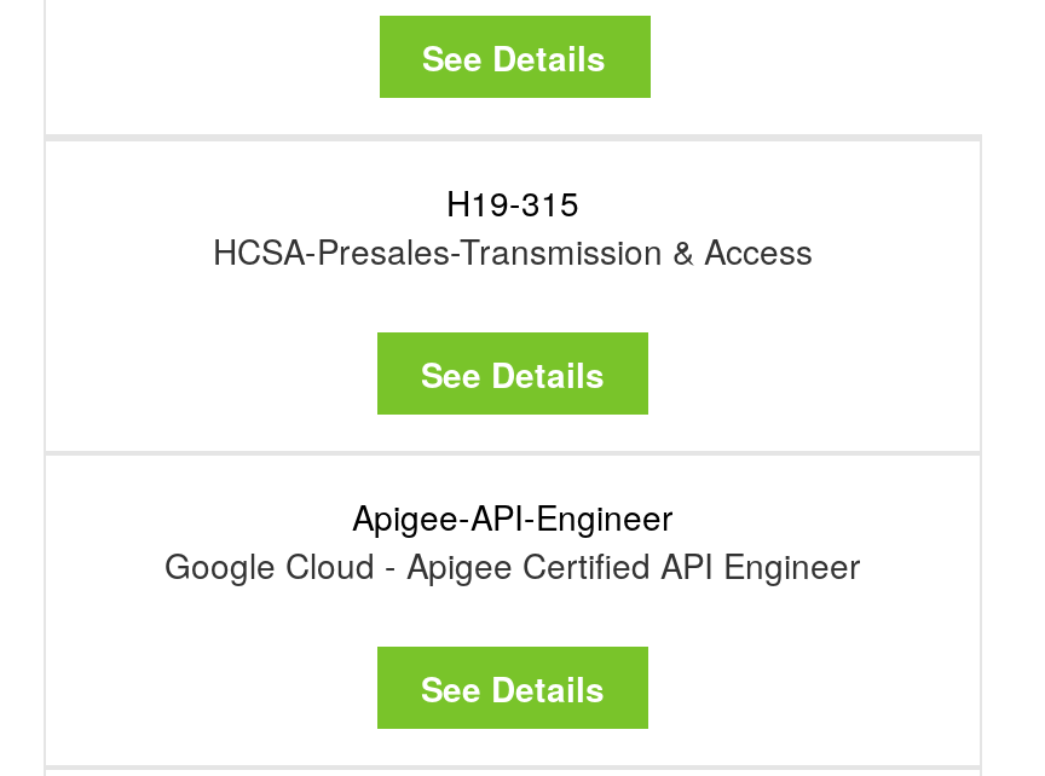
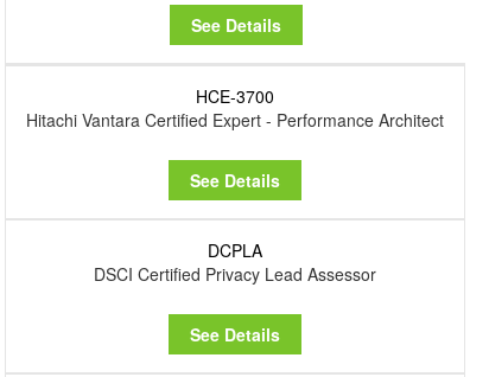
[213,178,813,275] H19-315 | HCSA-Presales-Transmission & Access -> [26,85,444,132] HCE-3700 | Hitachi Vantara Certified Expert - Performance Architect
[164,493,861,589] Apigee-API-Engineer | Google Cloud - Apigee Certified API Engineer -> [94,239,376,286] DCPLA | DSCI Certified Privacy Lead Assessor

